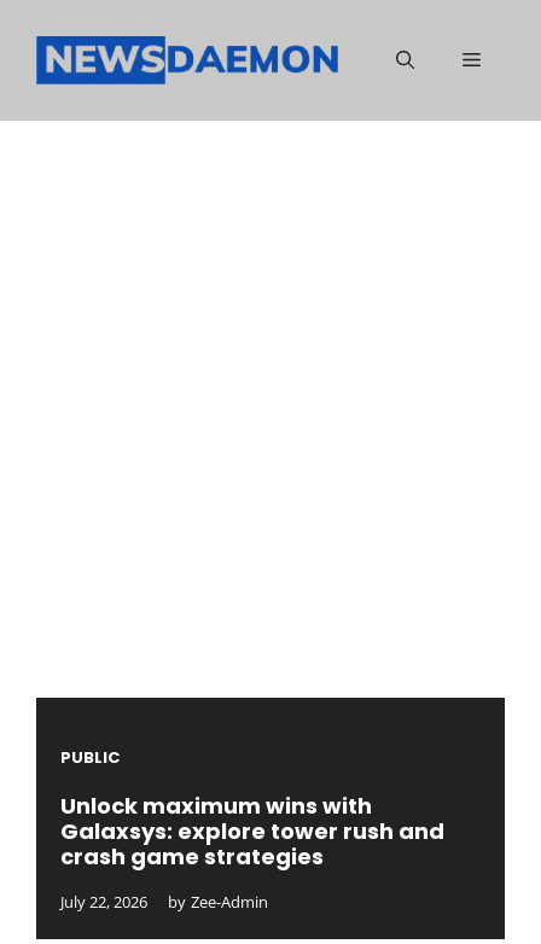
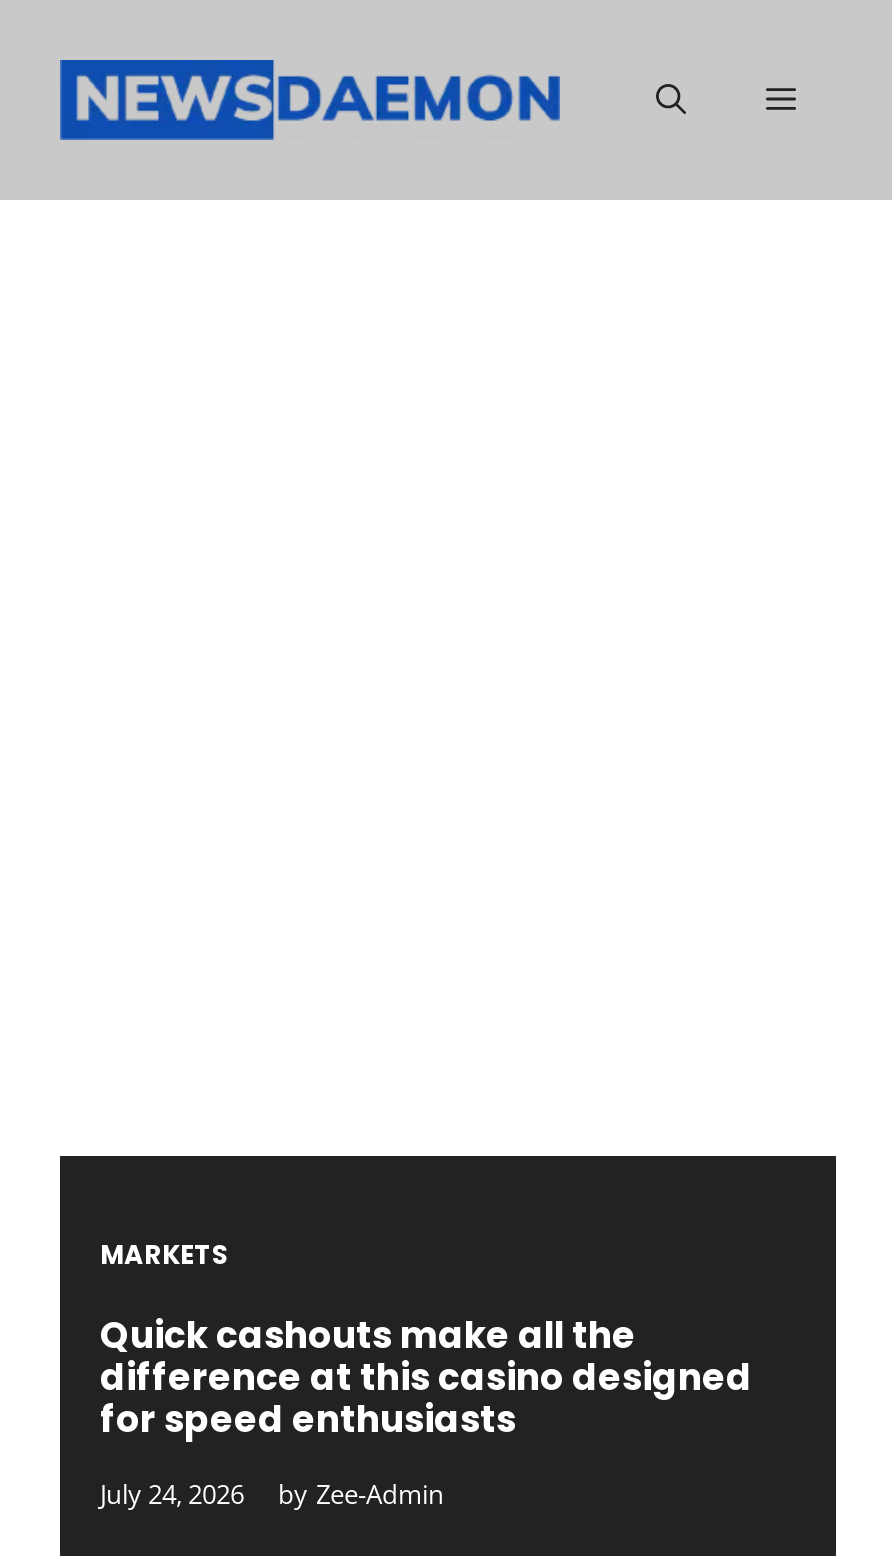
[60,746,120,769] PUBLIC -> [100,1236,230,1274] MARKETS
[60,791,444,872] Unlock maximum wins with | Galaxsys: explore tower rush and | crash game strategies -> [100,1310,752,1444] Quick cashouts make all the | difference at this casino designed | for speed enthusiasts
[60,891,268,913] July 22, 2026 by Zee-Admin -> [100,1476,444,1512] July 24, 2026 by Zee-Admin

